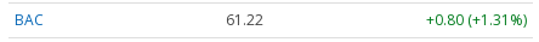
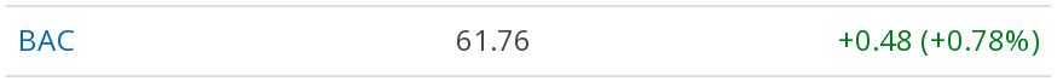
[226,10,263,30] 61.22 -> [456,20,531,61] 61.76
[426,10,527,30] +0.80 (+1.31%) -> [838,20,1039,61] +0.48 (+0.78%)

